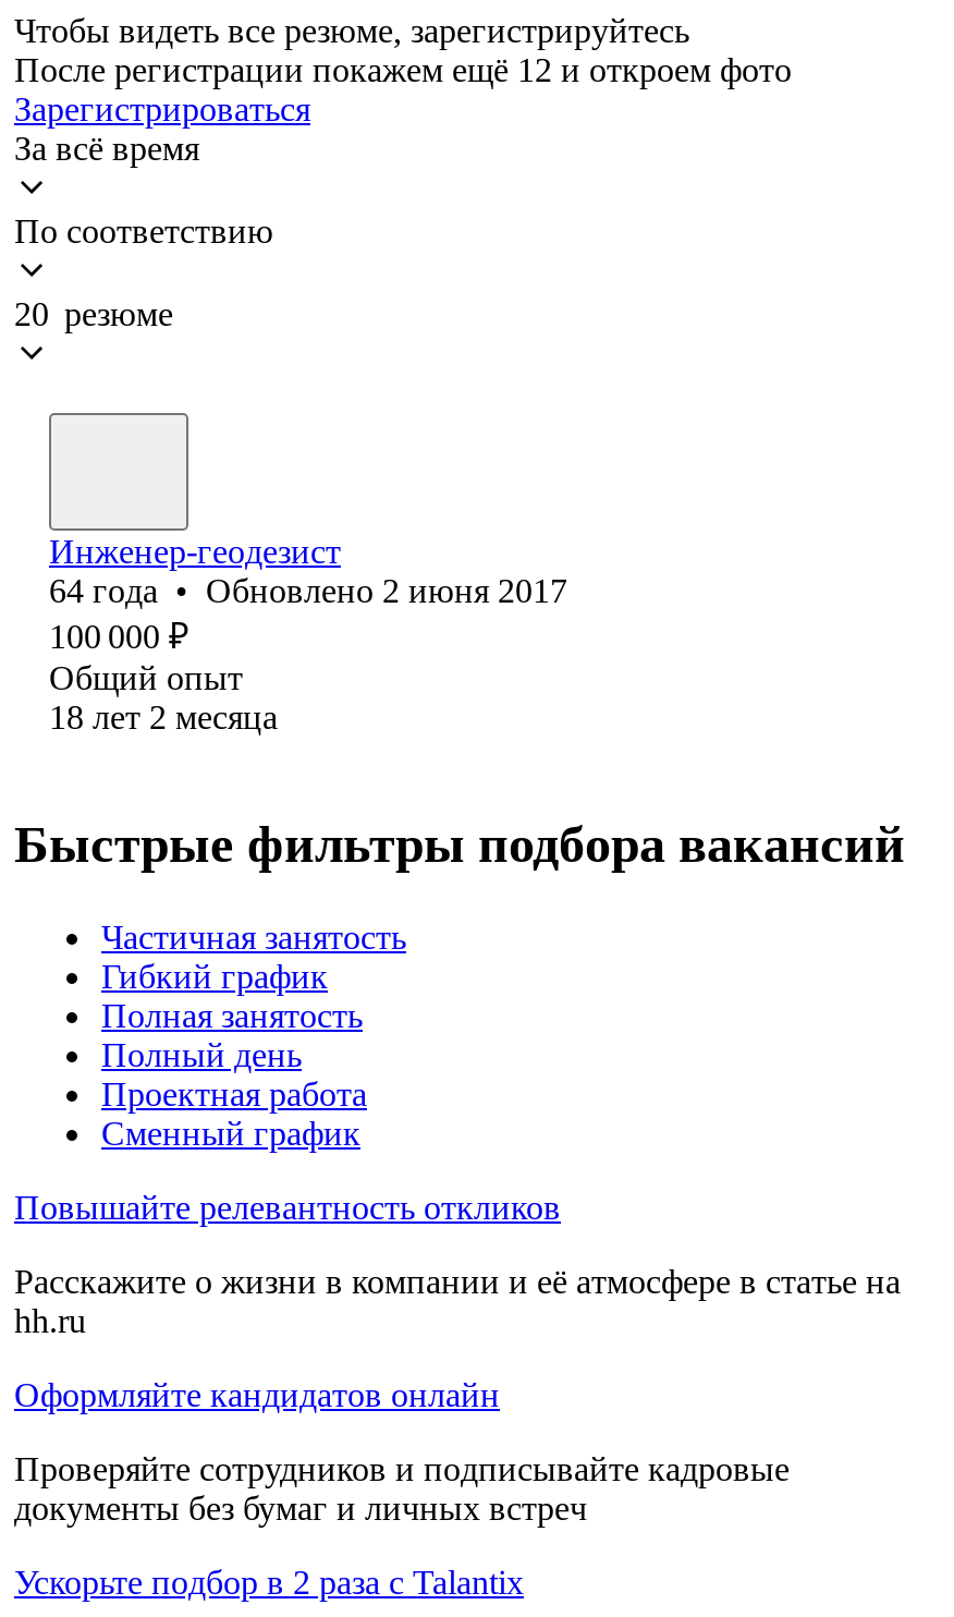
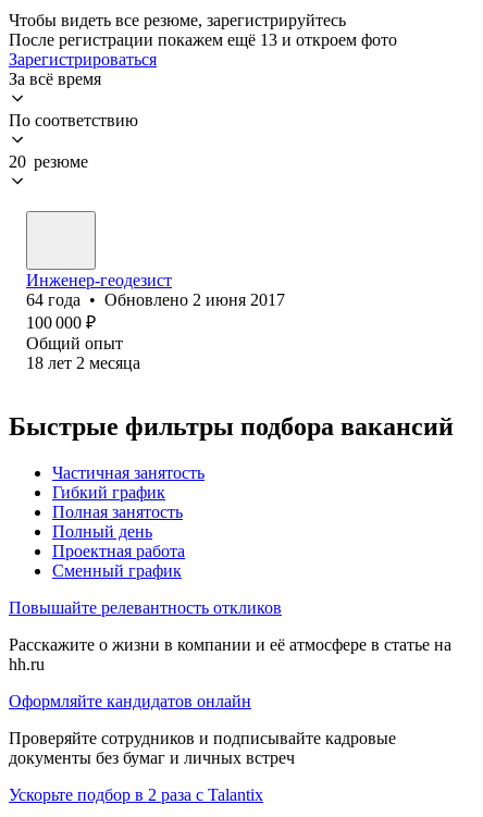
[14,51,792,88] После регистрации покажем ещё 12 и откроем фото -> [9,30,397,49] После регистрации покажем ещё 13 и откроем фото

